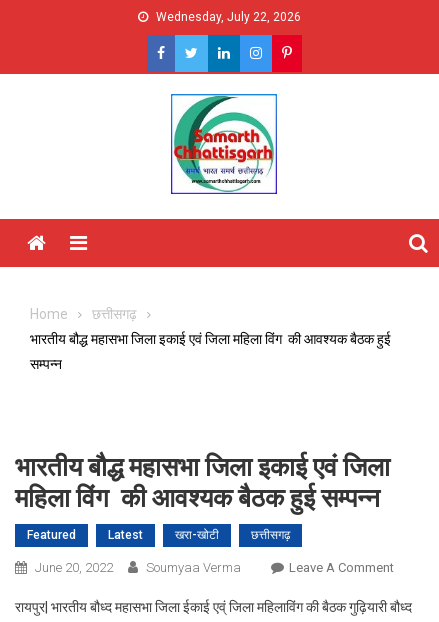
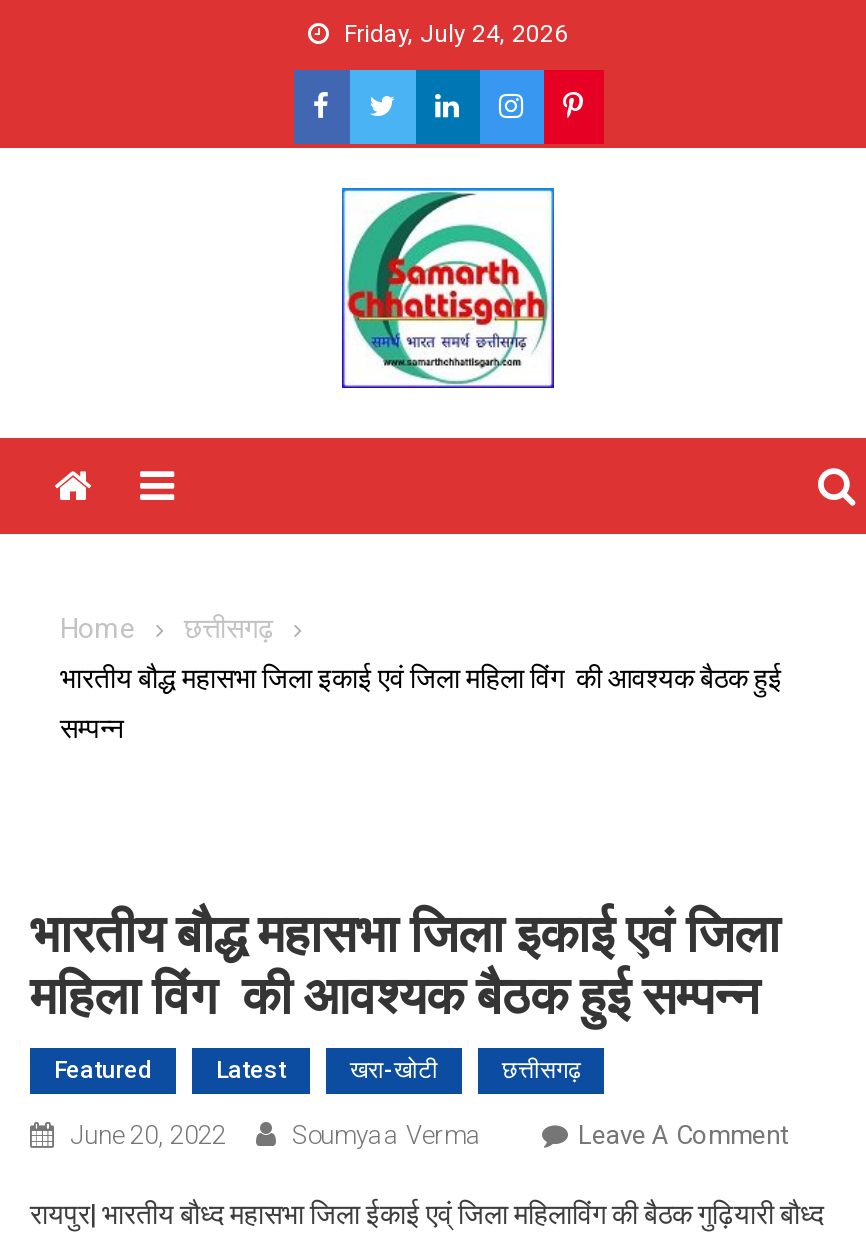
[155,10,300,24] Wednesday, July 22, 2026 -> [344,20,568,48] Friday, July 24, 2026

